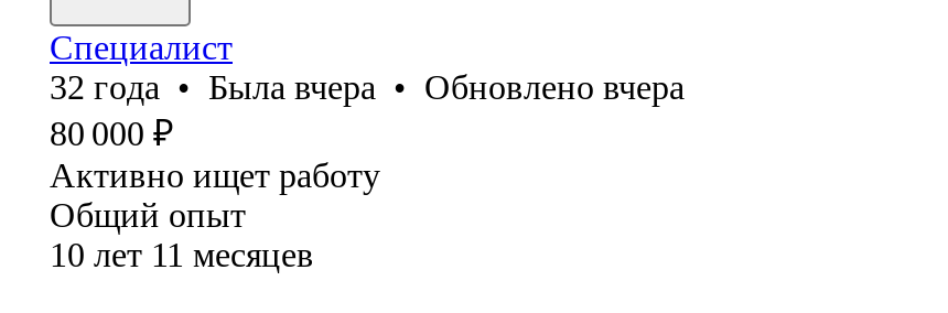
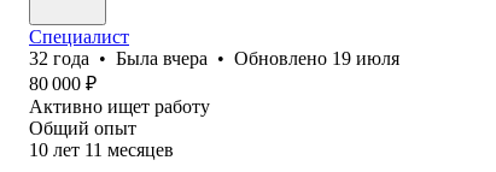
[50,68,685,106] 32 года • Была вчера • Обновлено вчера -> [29,48,399,68] 32 года • Была вчера • Обновлено 19 июля

